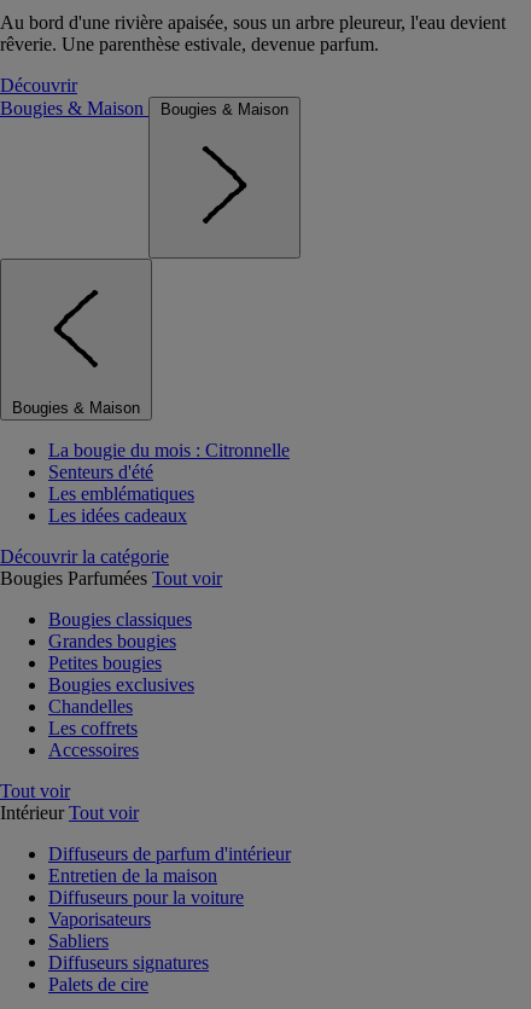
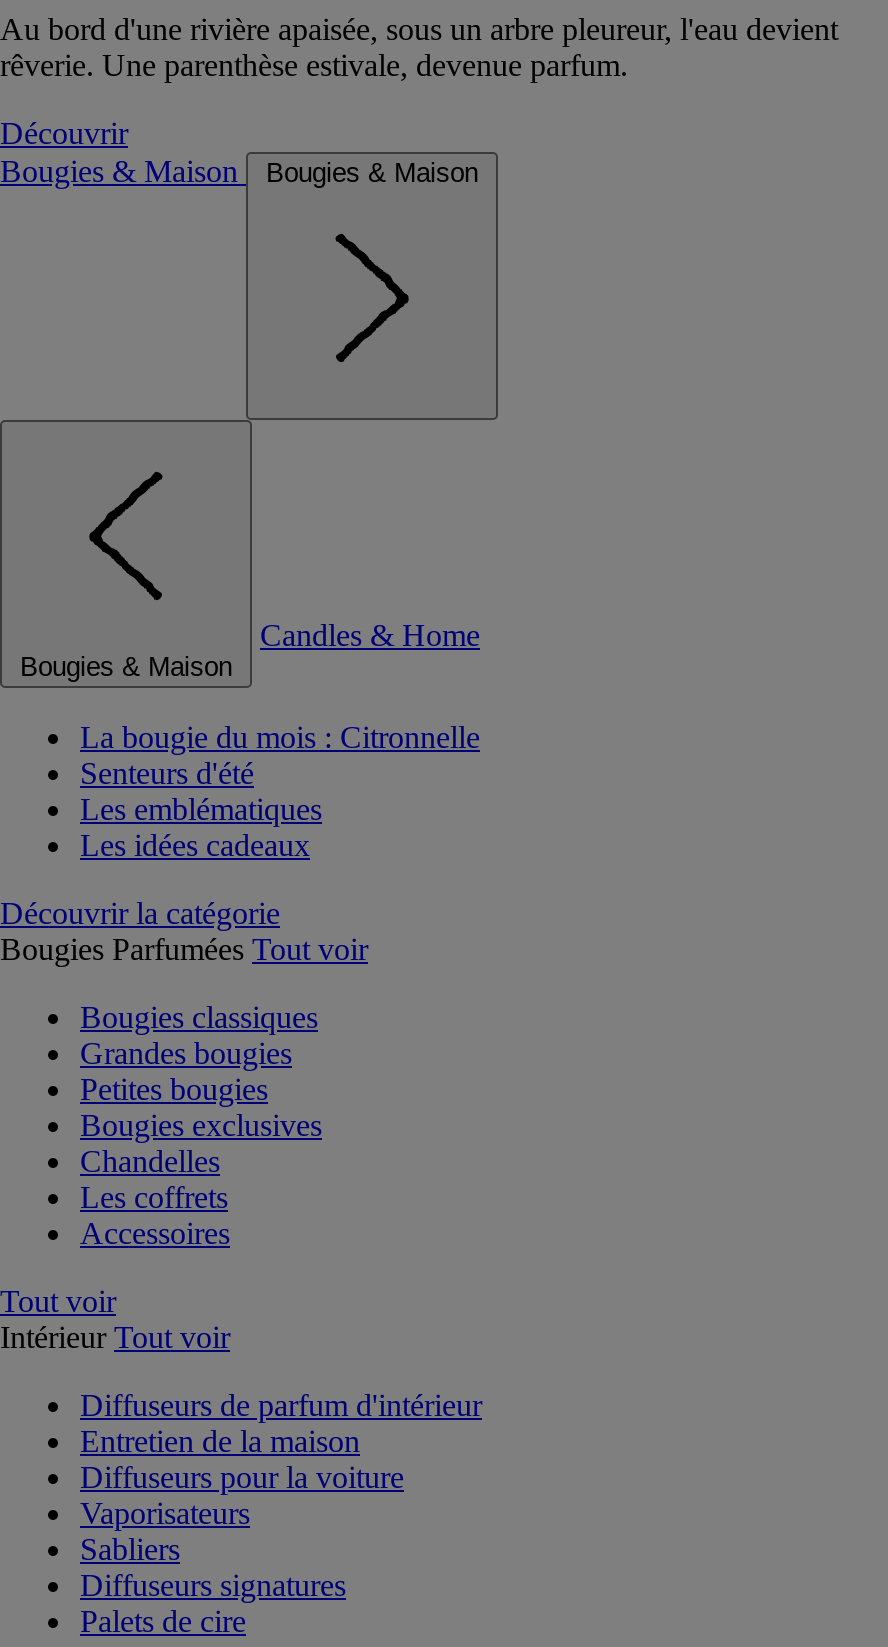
none -> [260,618,480,652] Candles & Home

